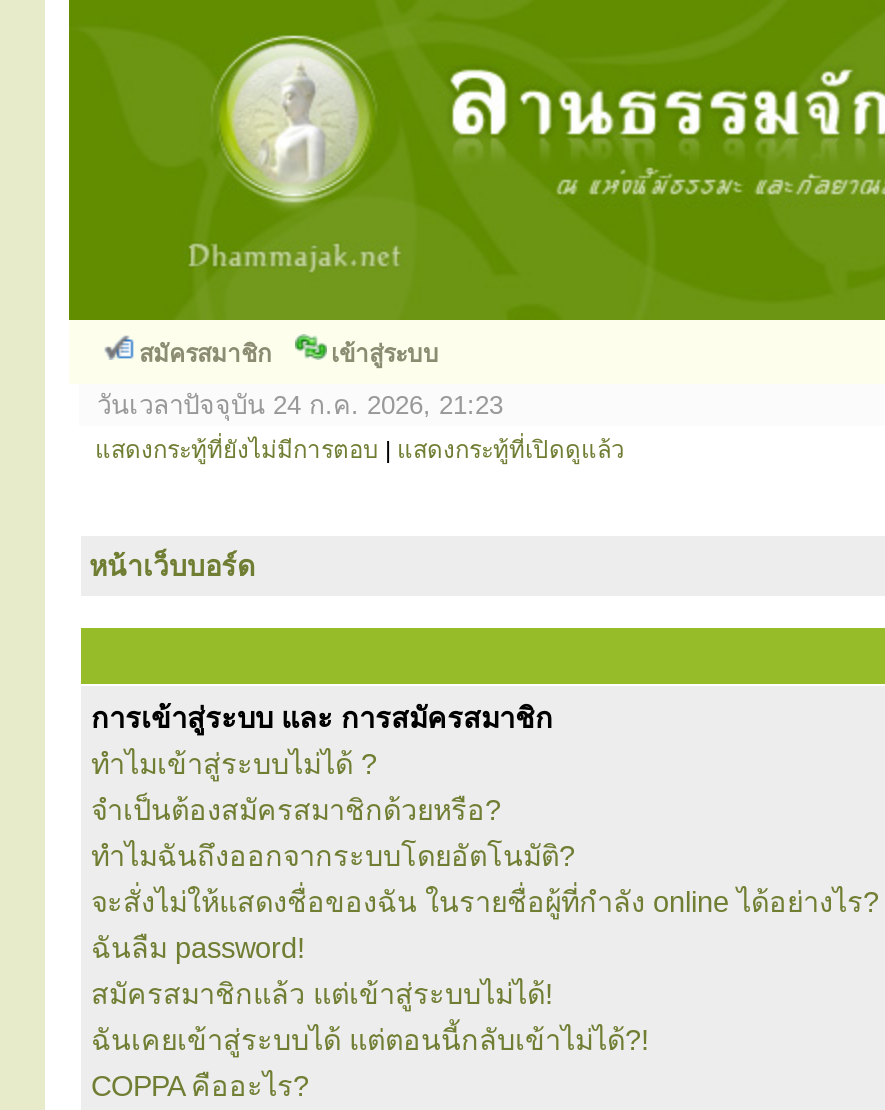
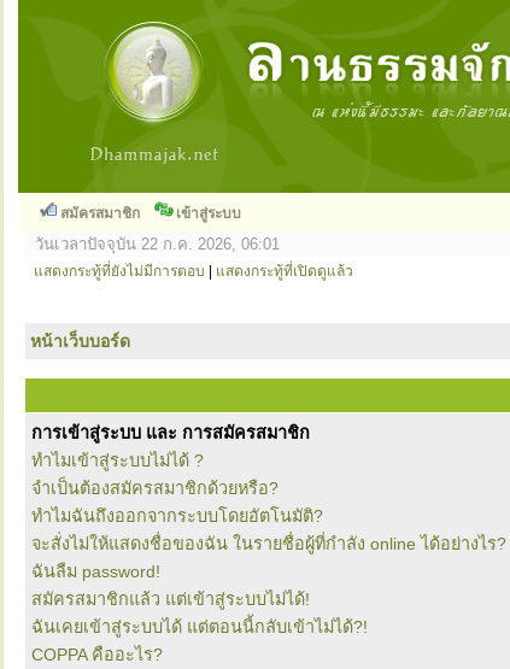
[97,390,519,420] วันเวลาปัจจุบัน 24 ก.ค. 2026, 21:23 -> [35,235,289,253] วันเวลาปัจจุบัน 22 ก.ค. 2026, 06:01

